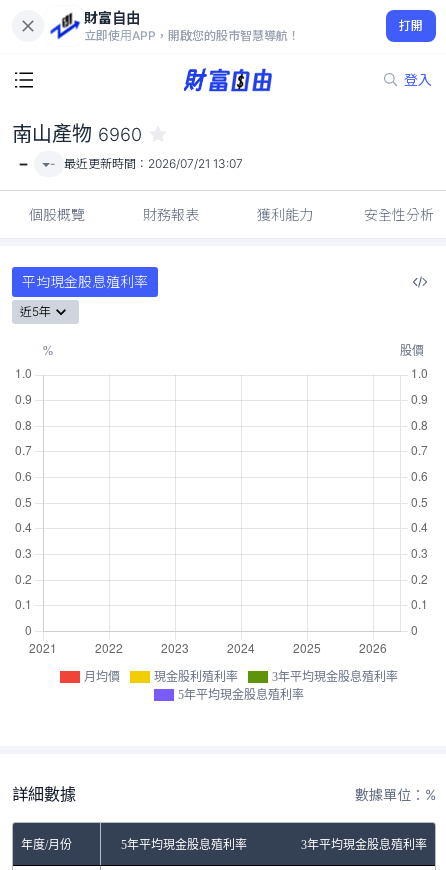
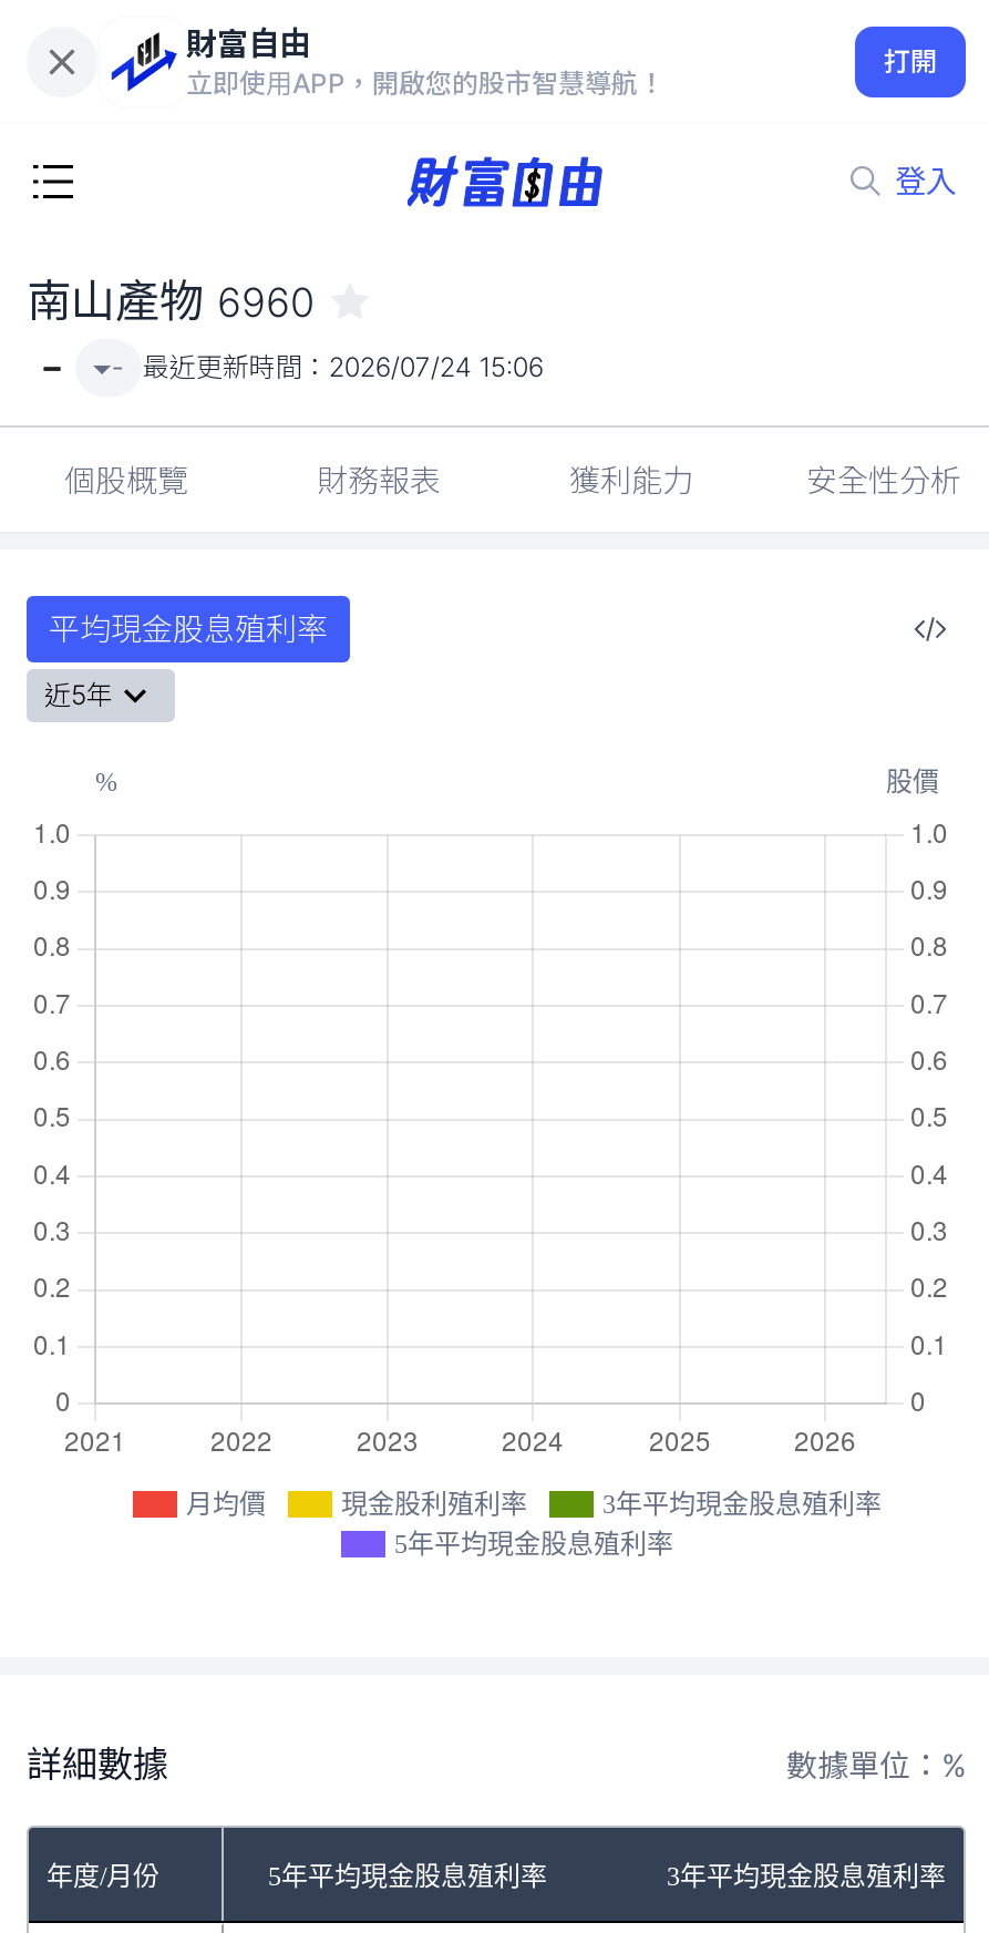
[50,156,243,171] - 最近更新時間：2026/07/21 13:07 -> [112,350,544,383] - 最近更新時間：2026/07/24 15:06

